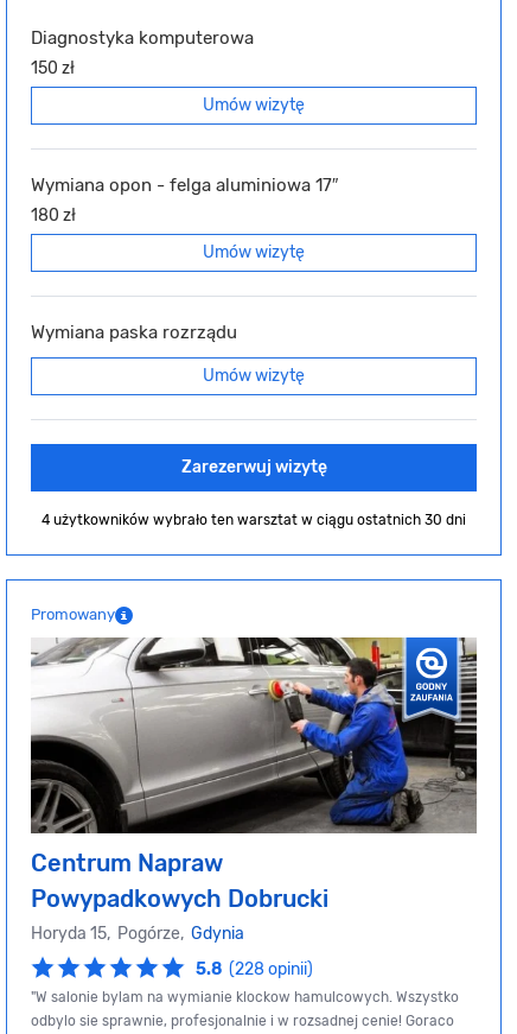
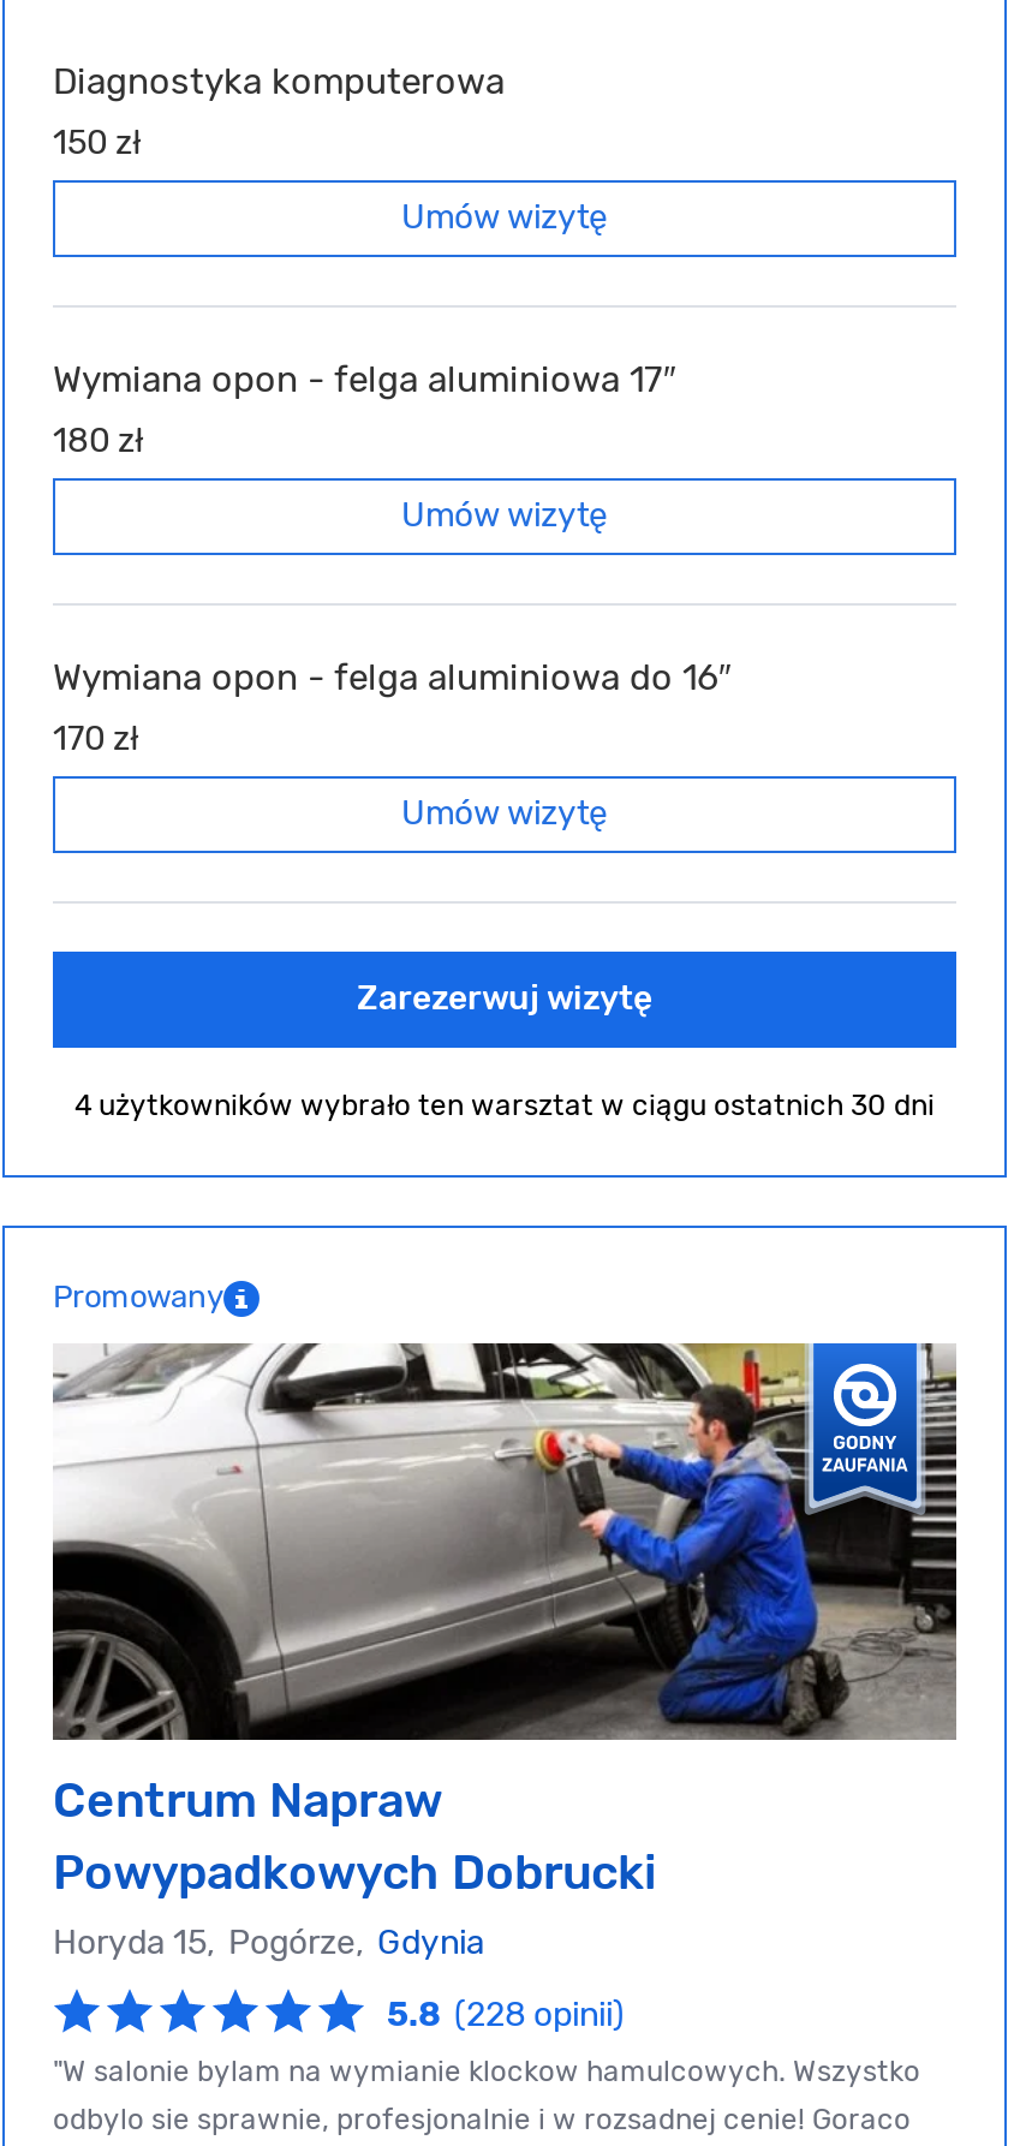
[31,322,237,344] Wymiana paska rozrządu -> [53,657,730,761] Wymiana opon - felga aluminiowa do 16″ | 170 zł

